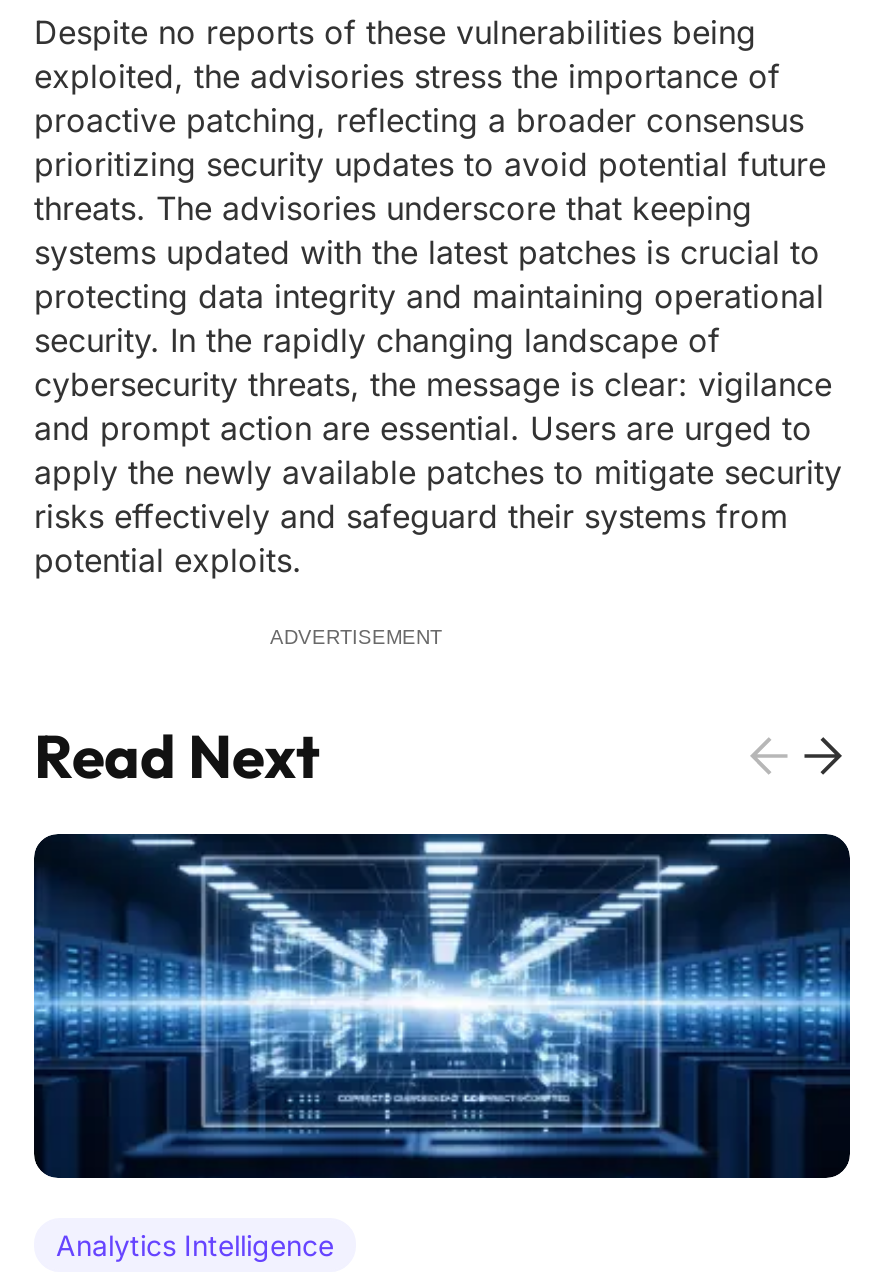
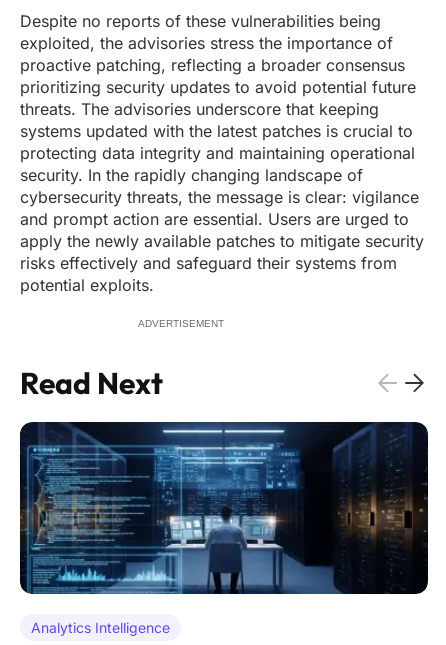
[32,834,852,1180] [image] -> [19,422,429,595] [image]

